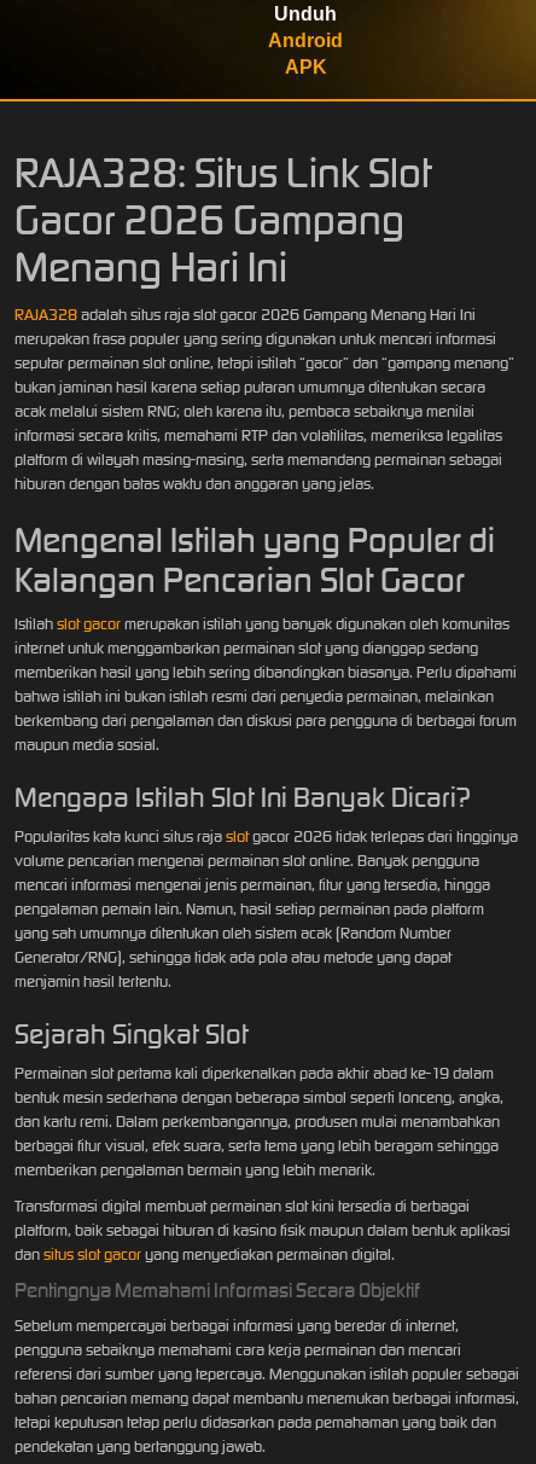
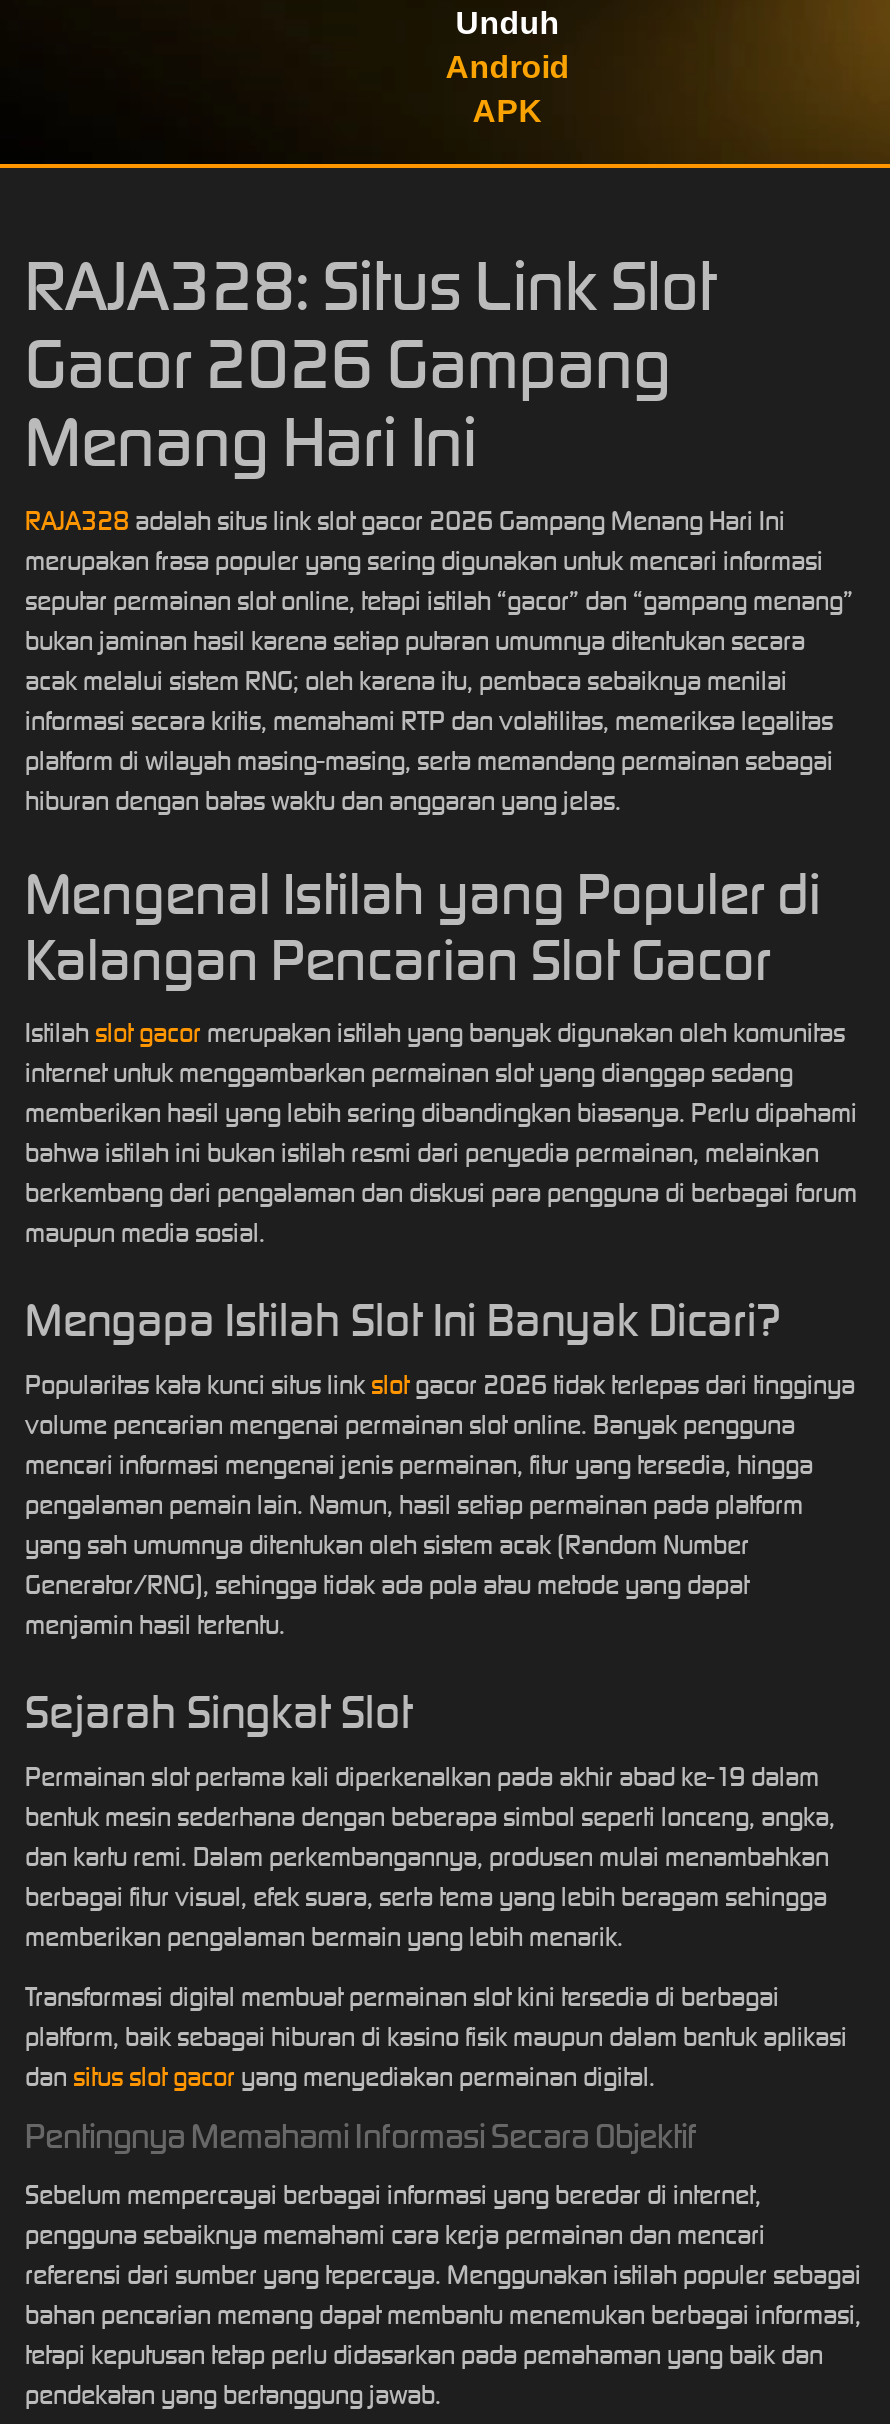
[14,305,476,325] RAJA328 adalah situs raja slot gacor 2026 Gampang Menang Hari Ini -> [25,505,785,539] RAJA328 adalah situs link slot gacor 2026 Gampang Menang Hari Ini
[14,827,518,847] Popularitas kata kunci situs raja slot gacor 2026 tidak terlepas dari tingginya -> [25,1369,855,1403] Popularitas kata kunci situs link slot gacor 2026 tidak terlepas dari tingginya

